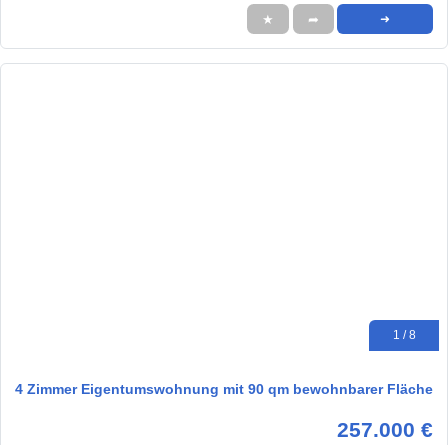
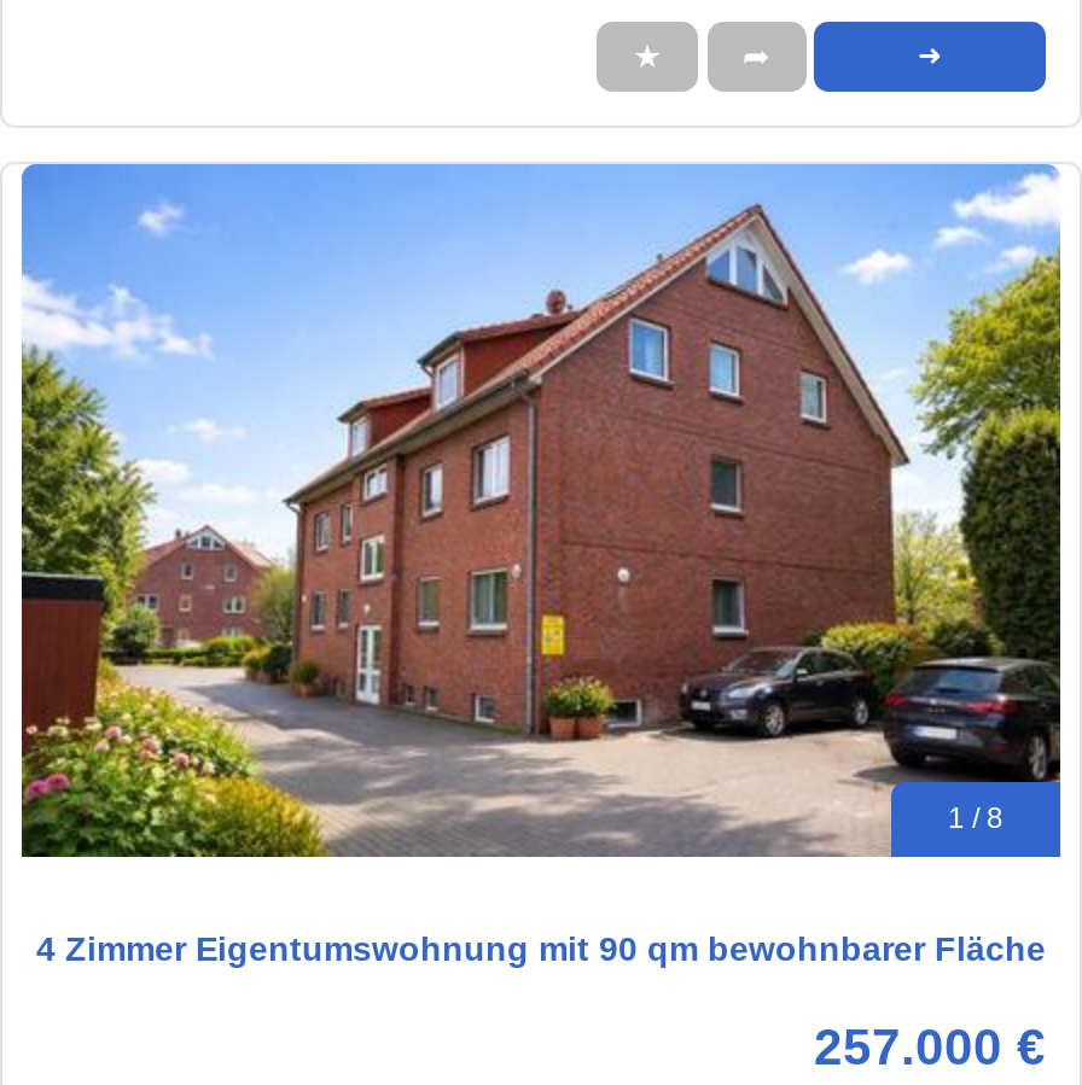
none -> [19,163,1063,861] [image]

